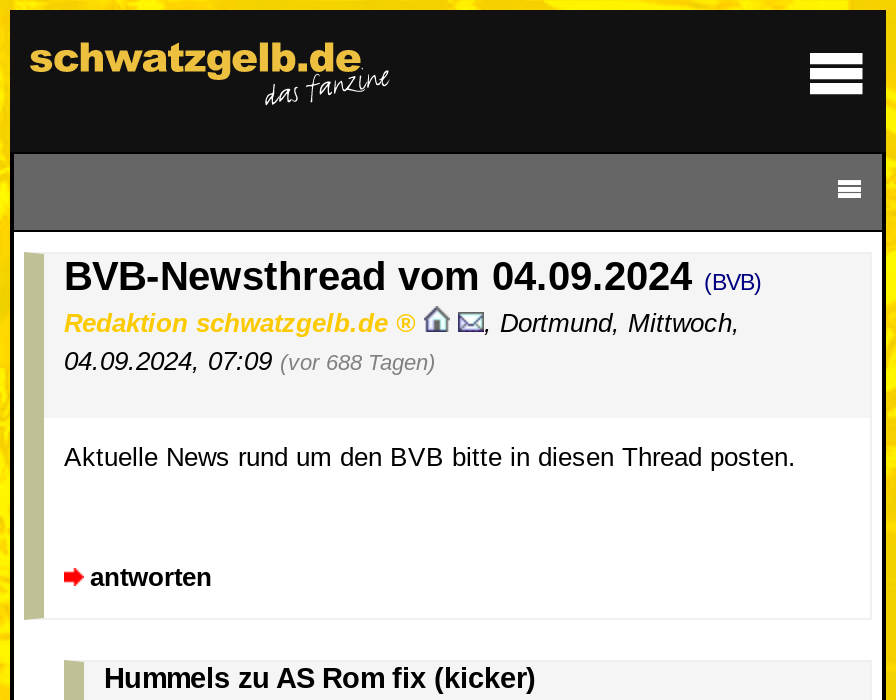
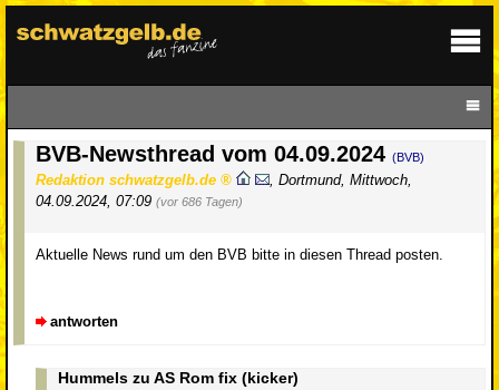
[64,346,436,376] 04.09.2024, 07:09 (vor 688 Tagen) -> [36,193,243,209] 04.09.2024, 07:09 (vor 686 Tagen)

